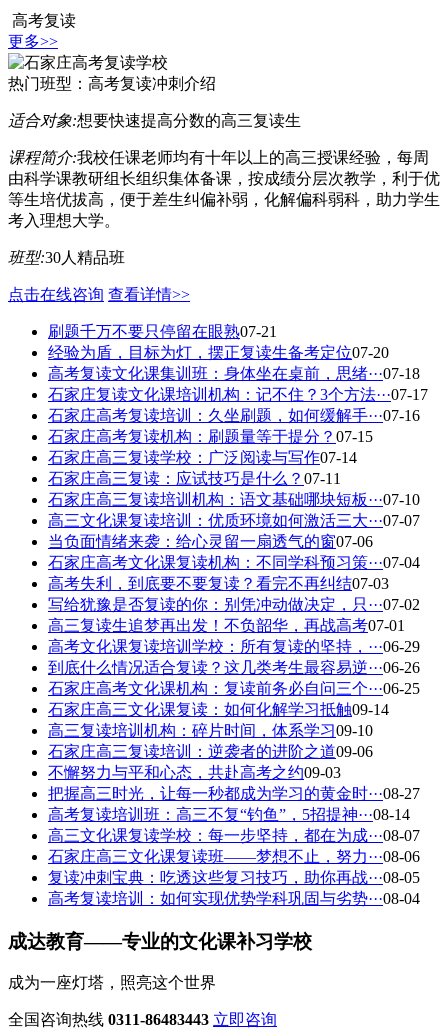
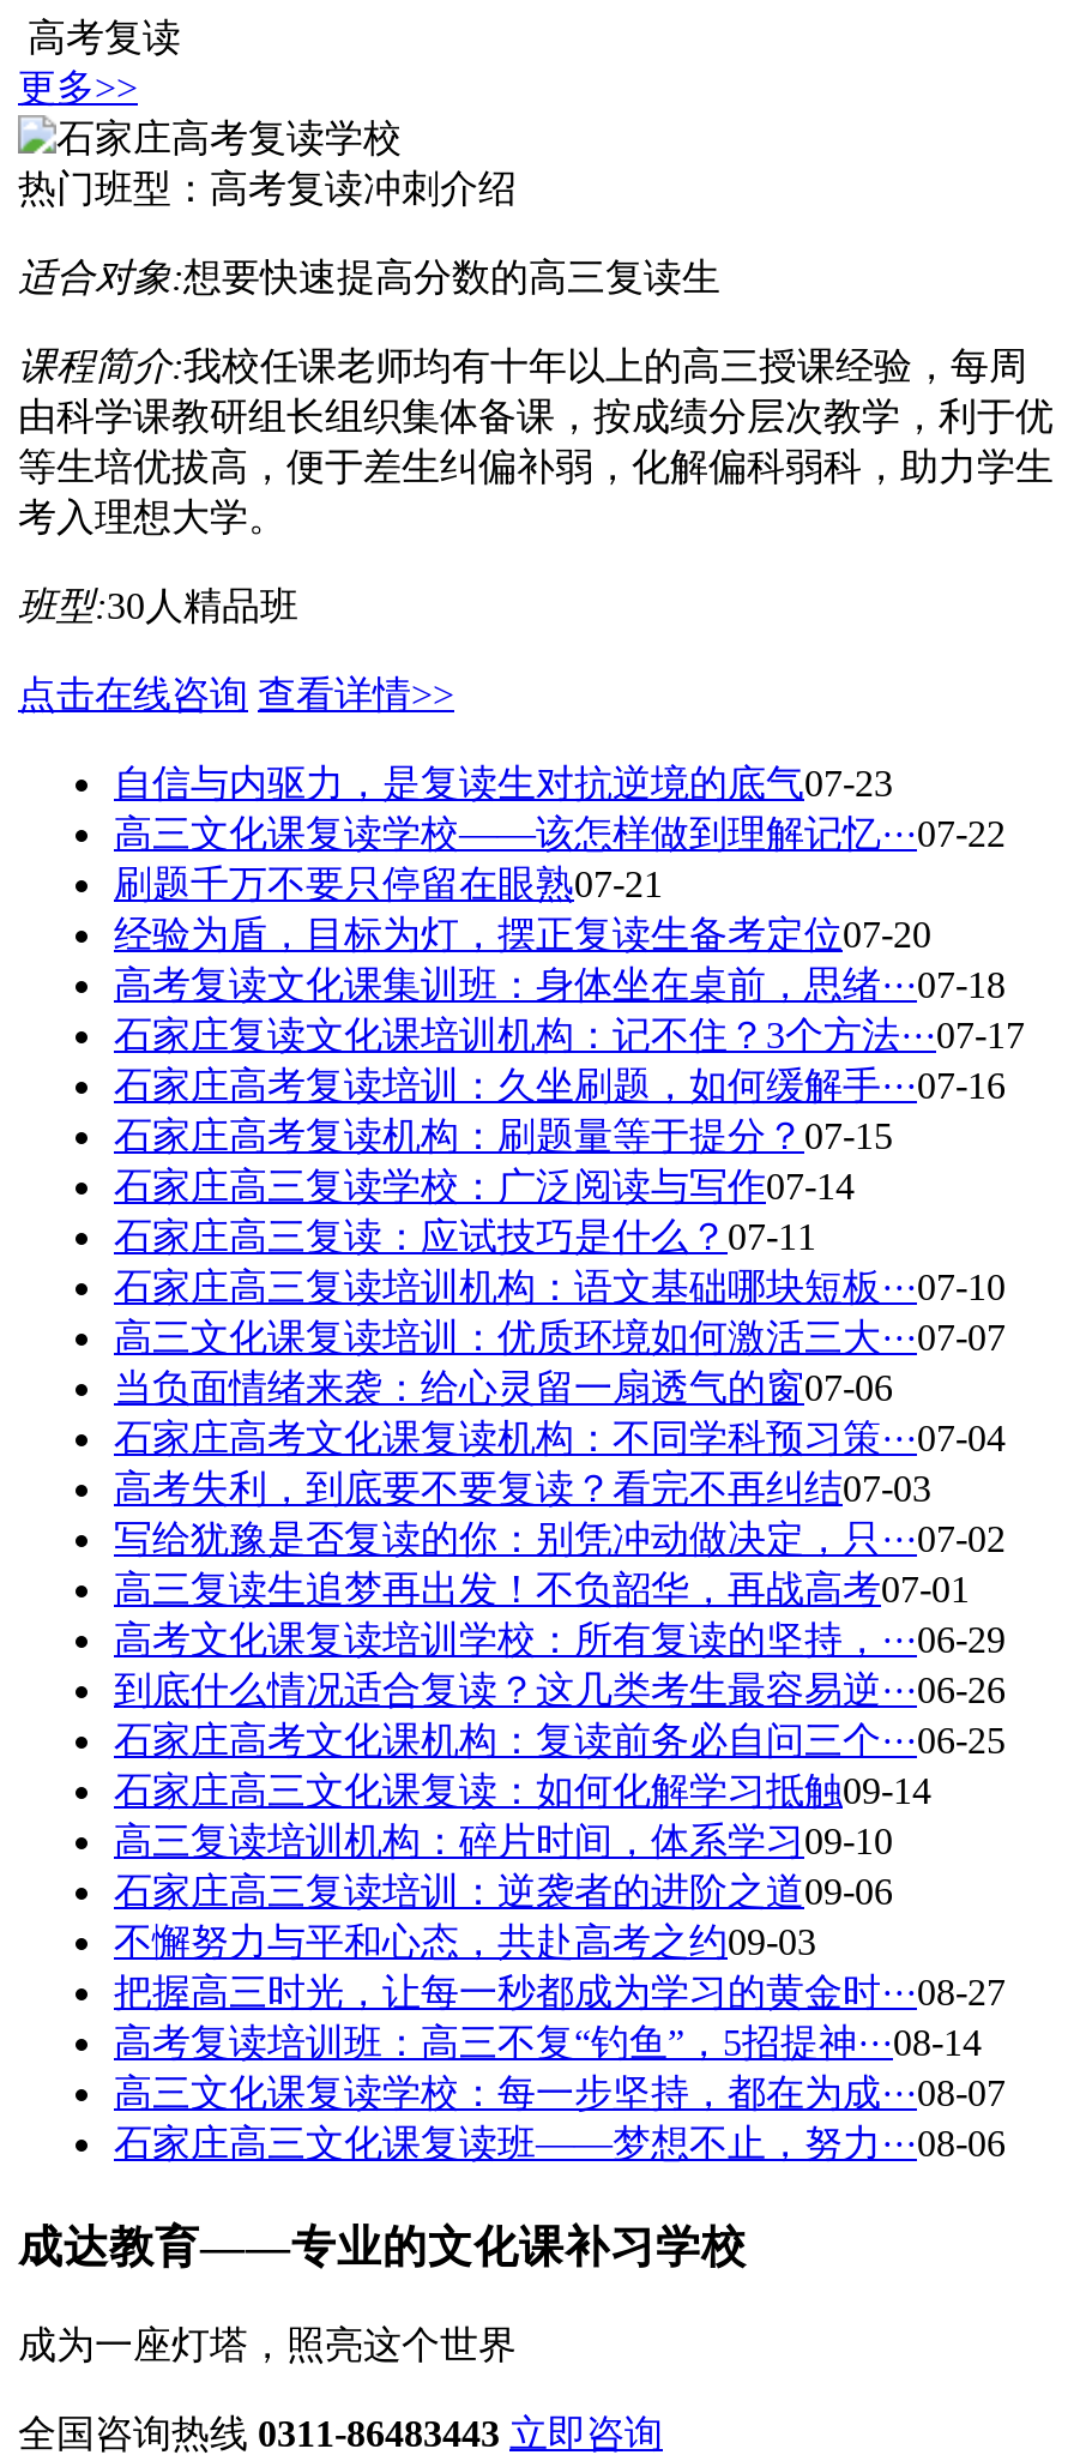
none -> [114,763,1006,854] 自信与内驱力，是复读生对抗逆境的底气07-23 | 高三文化课复读学校——该怎样做到理解记忆··· 07-22
moved [48,323,428,865] -> [114,864,1025,2164]: 刷题千万不要只停留在眼熟07-21 | 经验为盾，目标为灯，摆正复读生备考定位07-20 | 高考复读文化课集训班：身体坐在桌前，思绪··· 07-18 | ... | 高三文化课复读学校：每一步坚持，都在为成··· 08-07 | 石家庄高三文化课复读班——梦想不止，努力··· 08-06
[48,869,420,907] 复读冲刺宝典：吃透这些复习技巧，助你再战··· 08-05 | 高考复读培训：如何实现优势学科巩固与劣势··· 08-04 -> none

